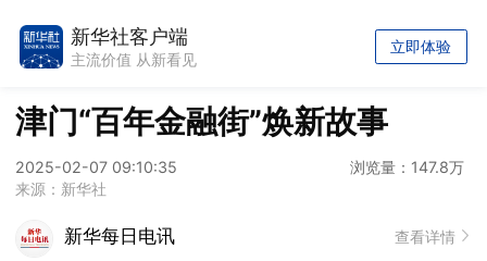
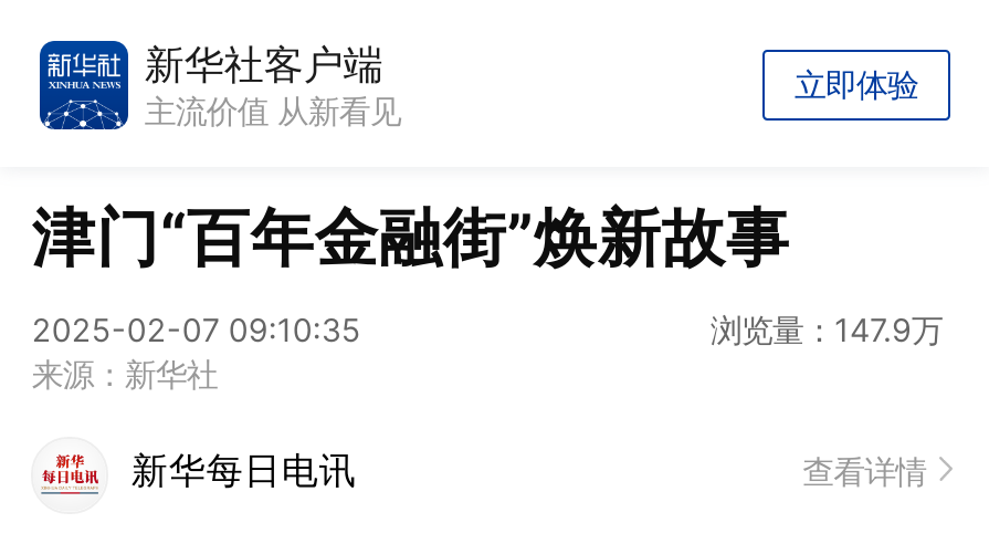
[349,159,464,177] 浏览量：147.8万 -> [711,314,943,349] 浏览量：147.9万

